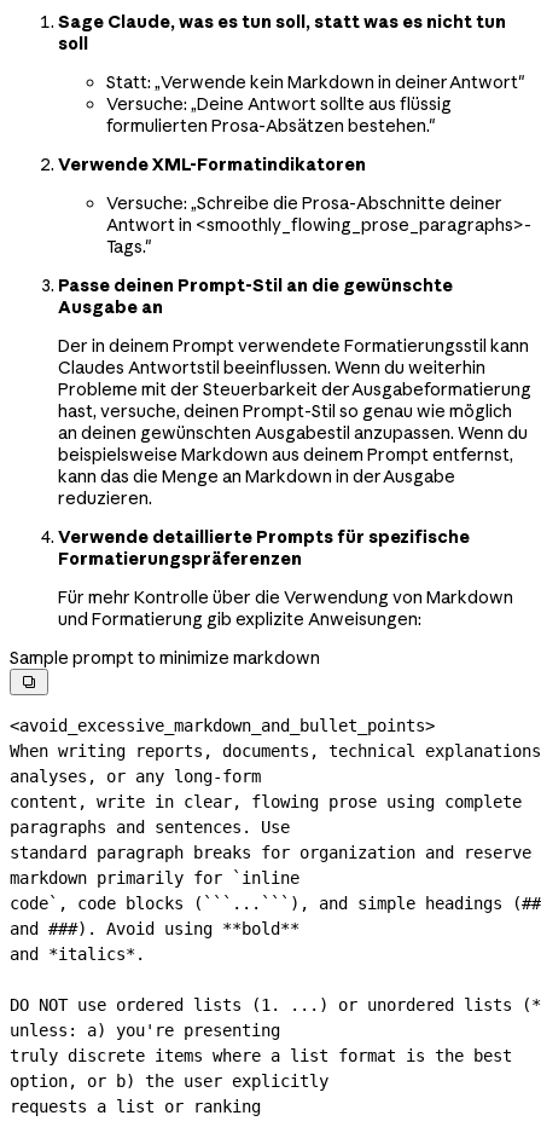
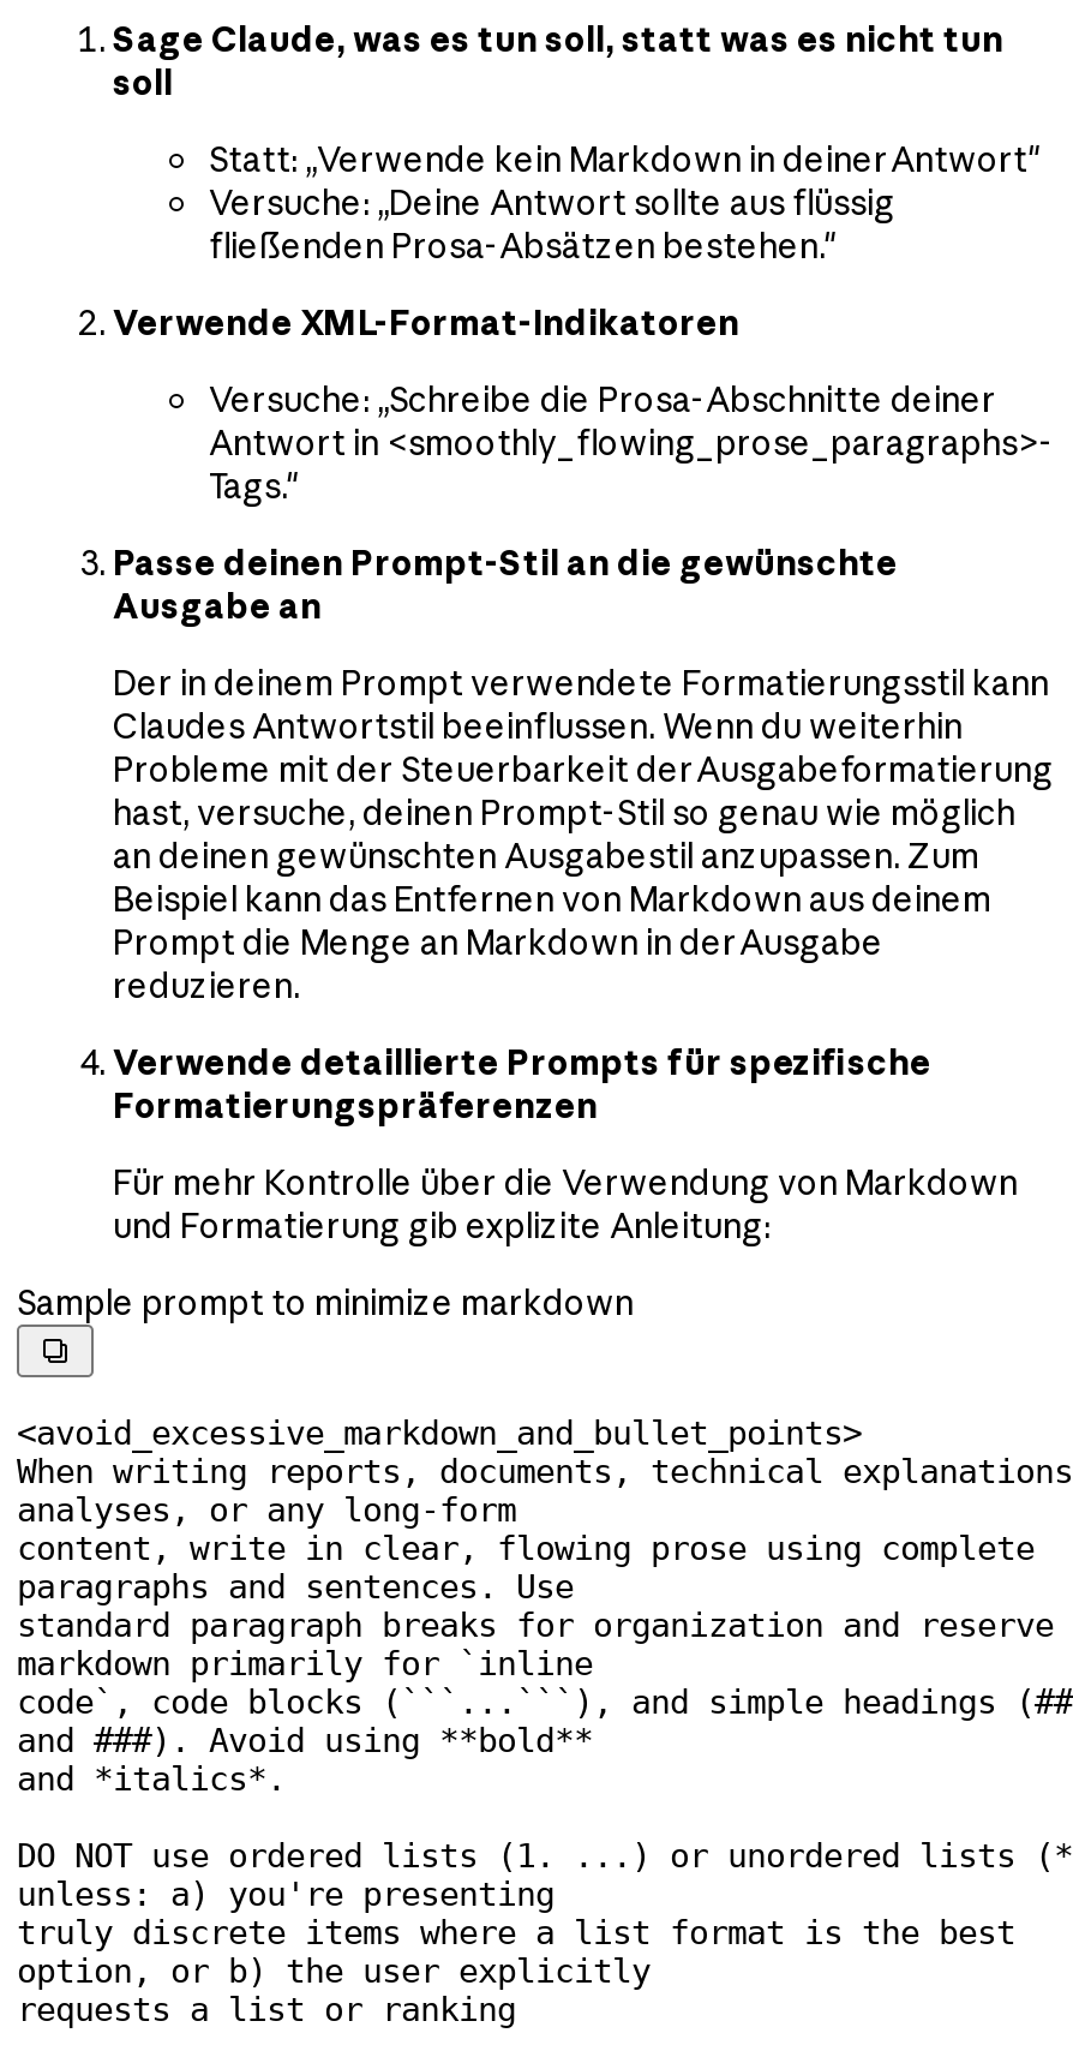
[106,115,436,136] formulierten Prosa-Absätzen bestehen." -> [209,224,838,267] fließenden Prosa-Absätzen bestehen."
[58,153,366,175] Verwende XML-Formatindikatoren -> [113,301,739,344] Verwende XML-Format-Indikatoren
[58,422,528,487] an deinen gewünschten Ausgabestil anzupassen. Wenn du | beispielsweise Markdown aus deinem Prompt entfernst, | kann das die Menge an Markdown in der Ausgabe -> [113,834,991,964] an deinen gewünschten Ausgabestil anzupassen. Zum | Beispiel kann das Entfernen von Markdown aus deinem | Prompt die Menge an Markdown in der Ausgabe
[58,608,421,630] und Formatierung gib explizite Anweisungen: -> [113,1204,771,1247] und Formatierung gib explizite Anleitung:

